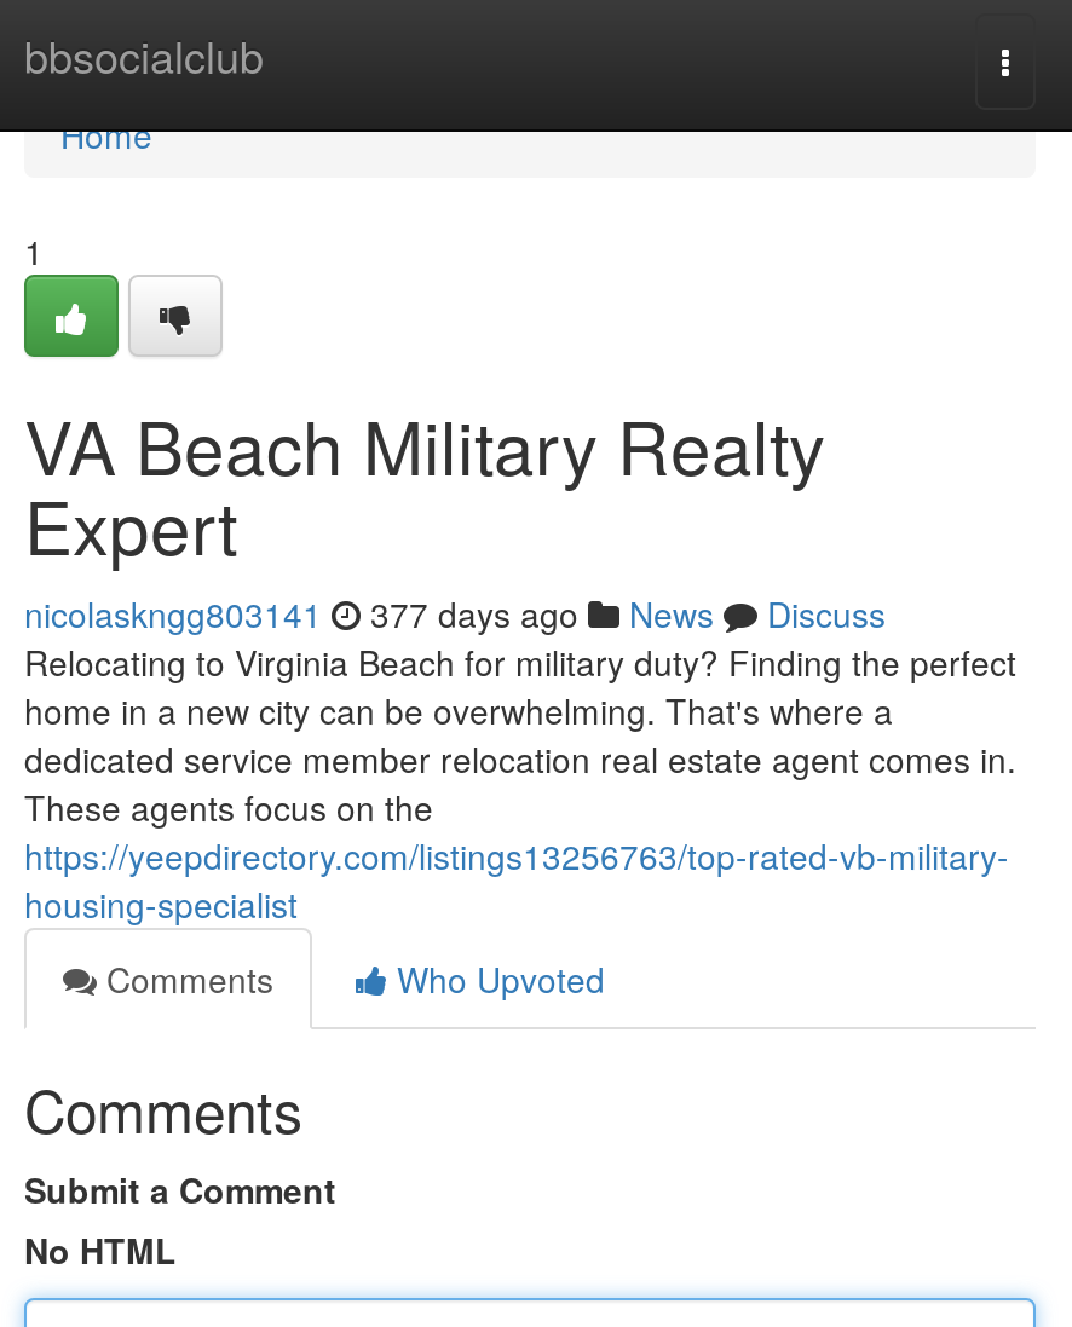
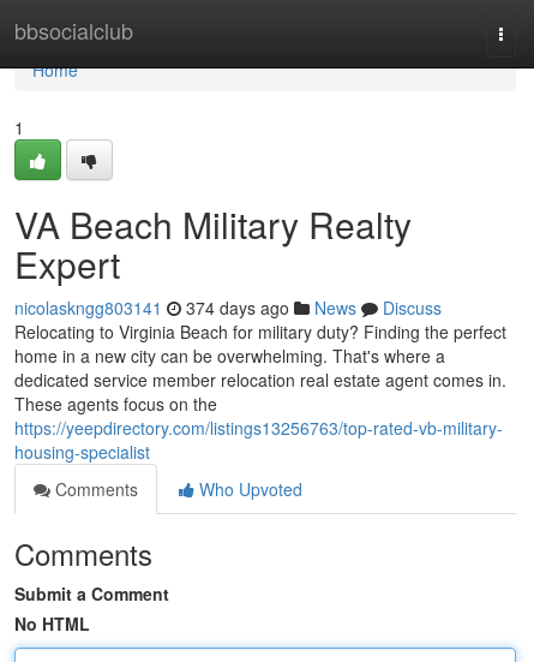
[24,589,886,637] nicolaskngg803141 377 days ago News Discuss -> [14,296,442,320] nicolaskngg803141 374 days ago News Discuss

